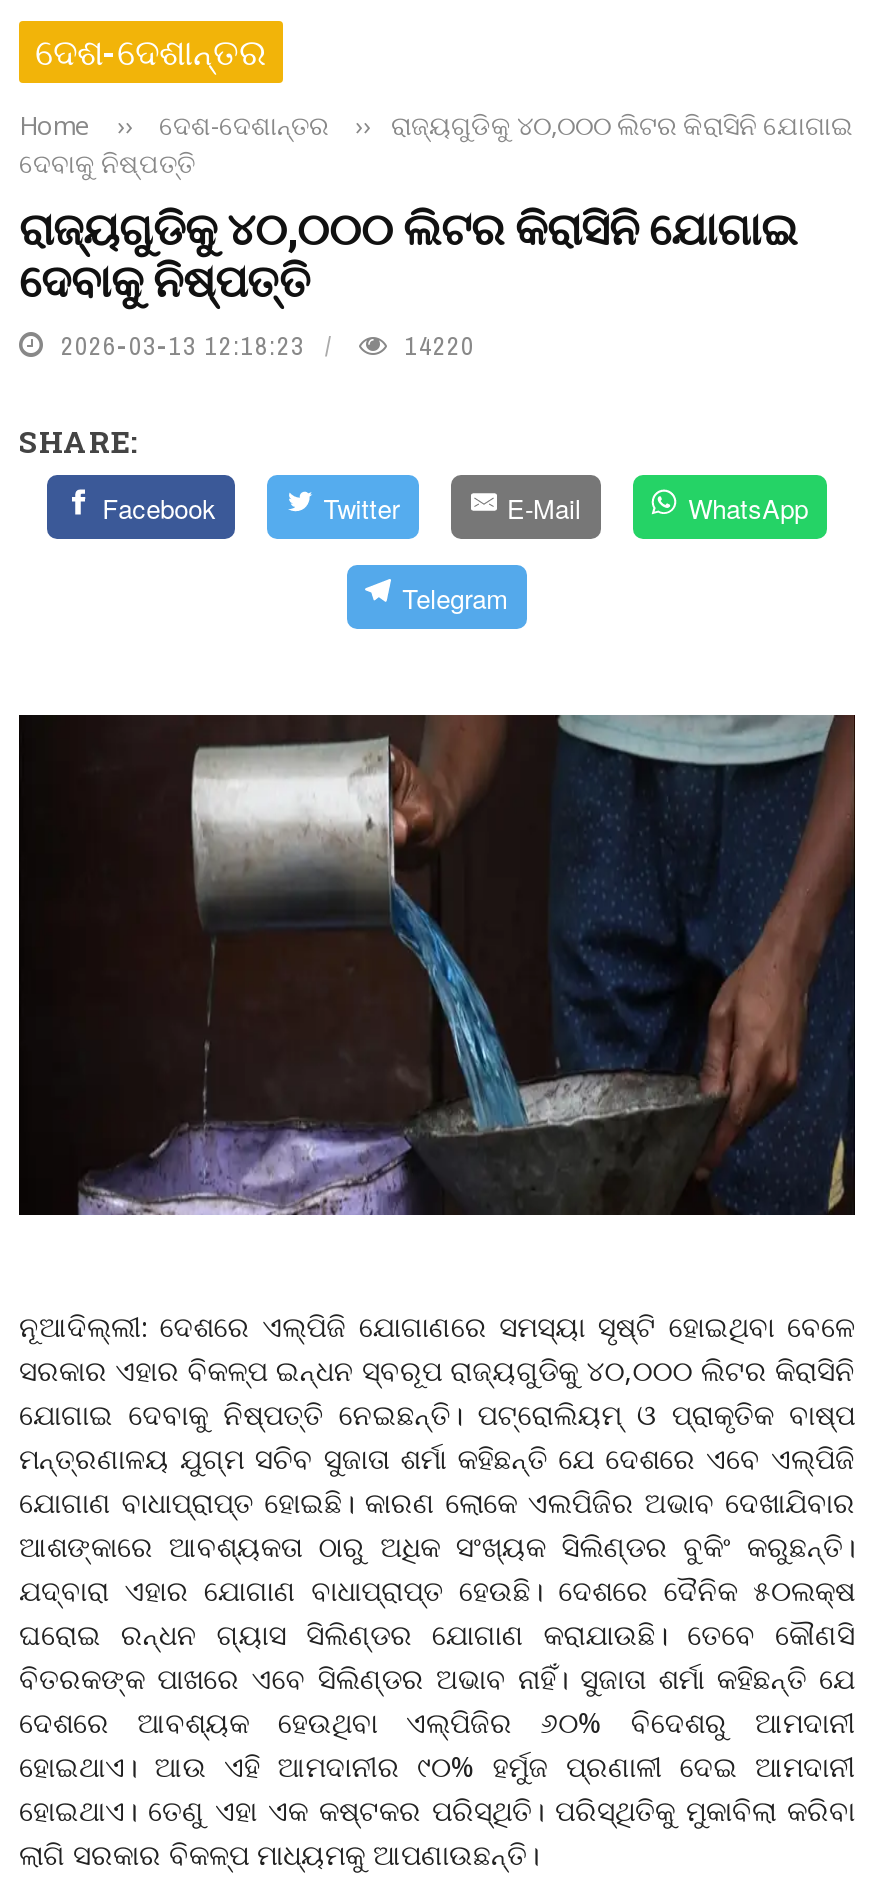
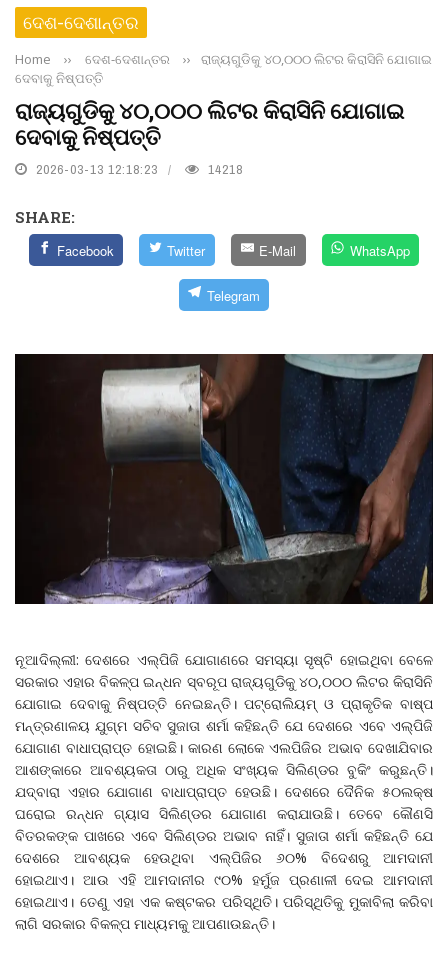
[405,328,475,362] 14220 -> [208,161,243,178] 14218

